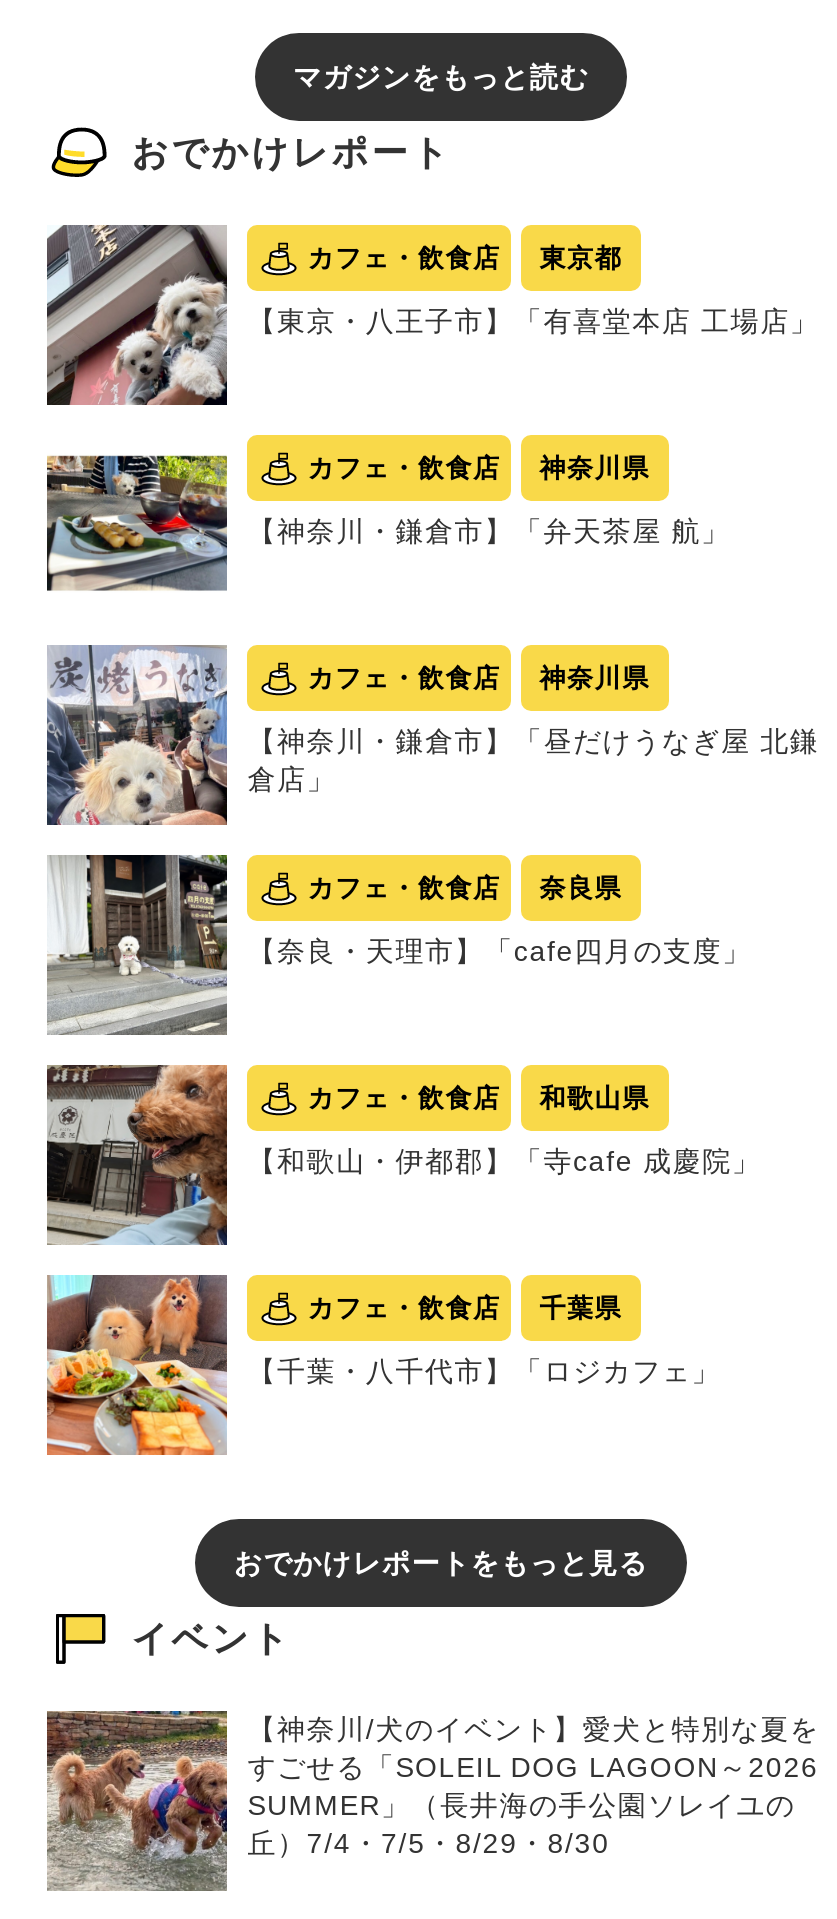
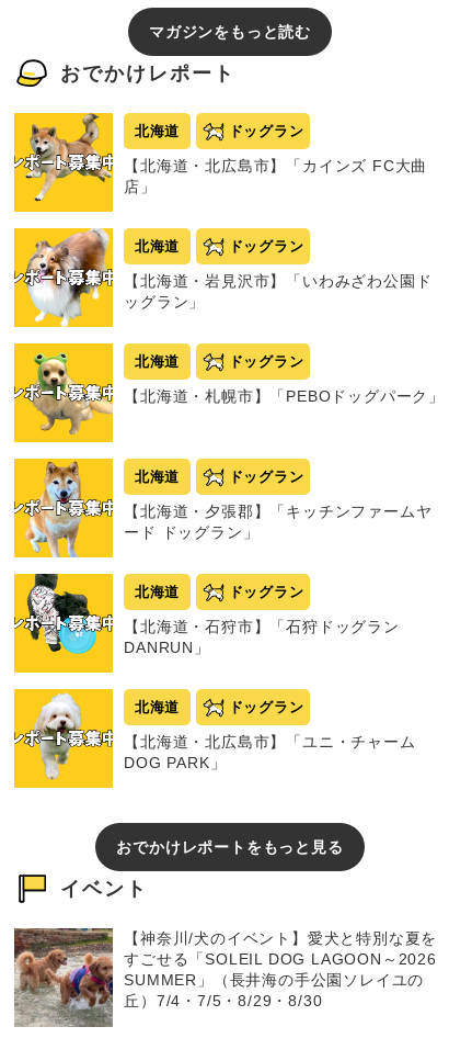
[45,223,819,407] [image] | 【東京・八王子市】「有喜堂本店 工場店」 -> [13,112,427,213] [image] | 【北海道・北広島市】「カインズ FC大曲 | 店」
[307,243,622,273] カフェ・飲食店 | 東京都 -> [134,123,304,139] 北海道 | ドッグラン
[45,435,731,615] [image] | 【神奈川・鎌倉市】「弁天茶屋 航」 -> [13,227,432,328] [image] | 【北海道・岩見沢市】「いわみざわ公園ド | ッグラン」
[307,453,650,483] カフェ・飲食店 | 神奈川県 -> [134,238,304,255] 北海道 | ドッグラン
[45,643,819,827] [image] | 【神奈川・鎌倉市】「昼だけうなぎ屋 北鎌 | 倉店」 -> [13,342,445,443] [image] | 【北海道・札幌市】「PEBOドッグパーク」
[307,663,650,693] カフェ・飲食店 | 神奈川県 -> [134,353,304,370] 北海道 | ドッグラン
[45,853,752,1037] [image] | 【奈良・天理市】「cafe四月の支度」 -> [13,458,432,559] [image] | 【北海道・夕張郡】「キッチンファームヤ | ード ドッグラン」
[307,873,622,903] カフェ・飲食店 | 奈良県 -> [134,469,304,485] 北海道 | ドッグラン
[45,1063,761,1247] [image] | 【和歌山・伊都郡】「寺cafe 成慶院」 -> [13,573,400,674] [image] | 【北海道・石狩市】「石狩ドッグラン | DANRUN」
[307,1083,650,1113] カフェ・飲食店 | 和歌山県 -> [134,584,304,600] 北海道 | ドッグラン
[45,1273,721,1457] [image] | 【千葉・八千代市】「ロジカフェ」 -> [13,688,416,789] [image] | 【北海道・北広島市】「ユニ・チャーム | DOG PARK」
[307,1293,622,1323] カフェ・飲食店 | 千葉県 -> [134,699,304,716] 北海道 | ドッグラン

